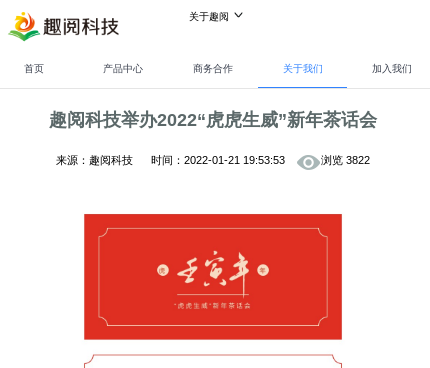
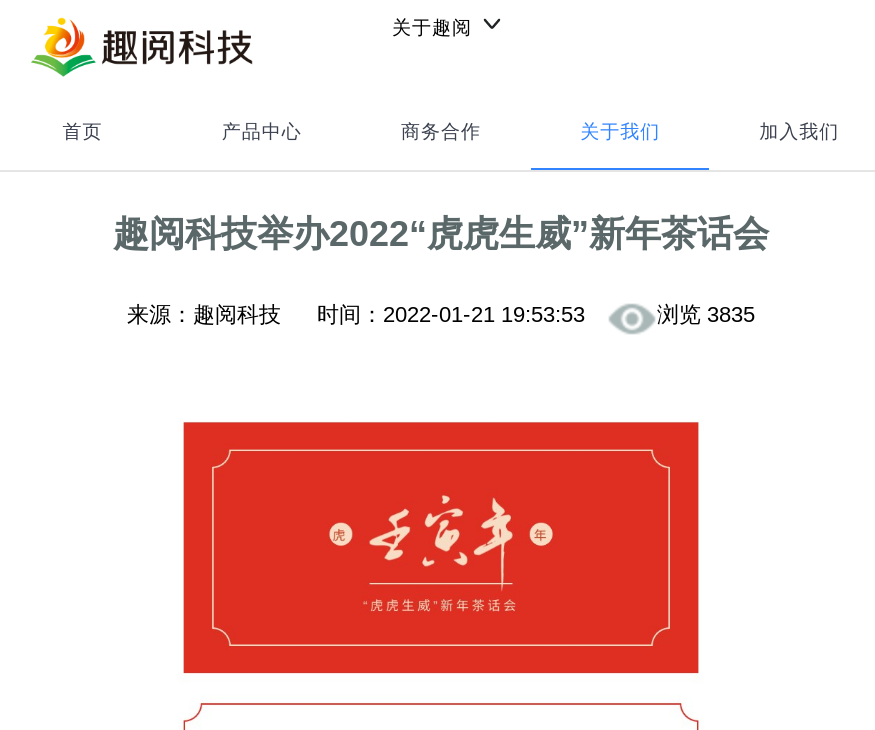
[321,154,370,166] 浏览3822 -> [657,301,755,325] 浏览3835

